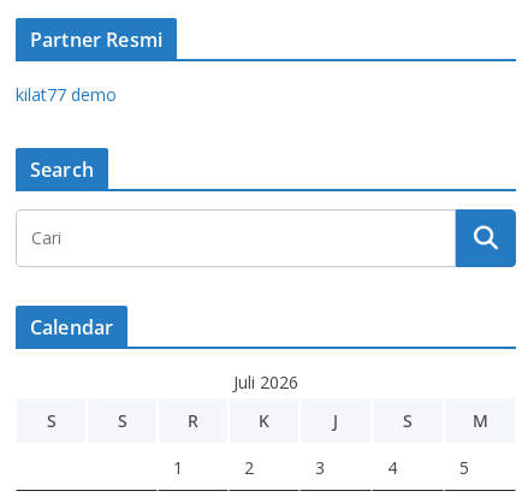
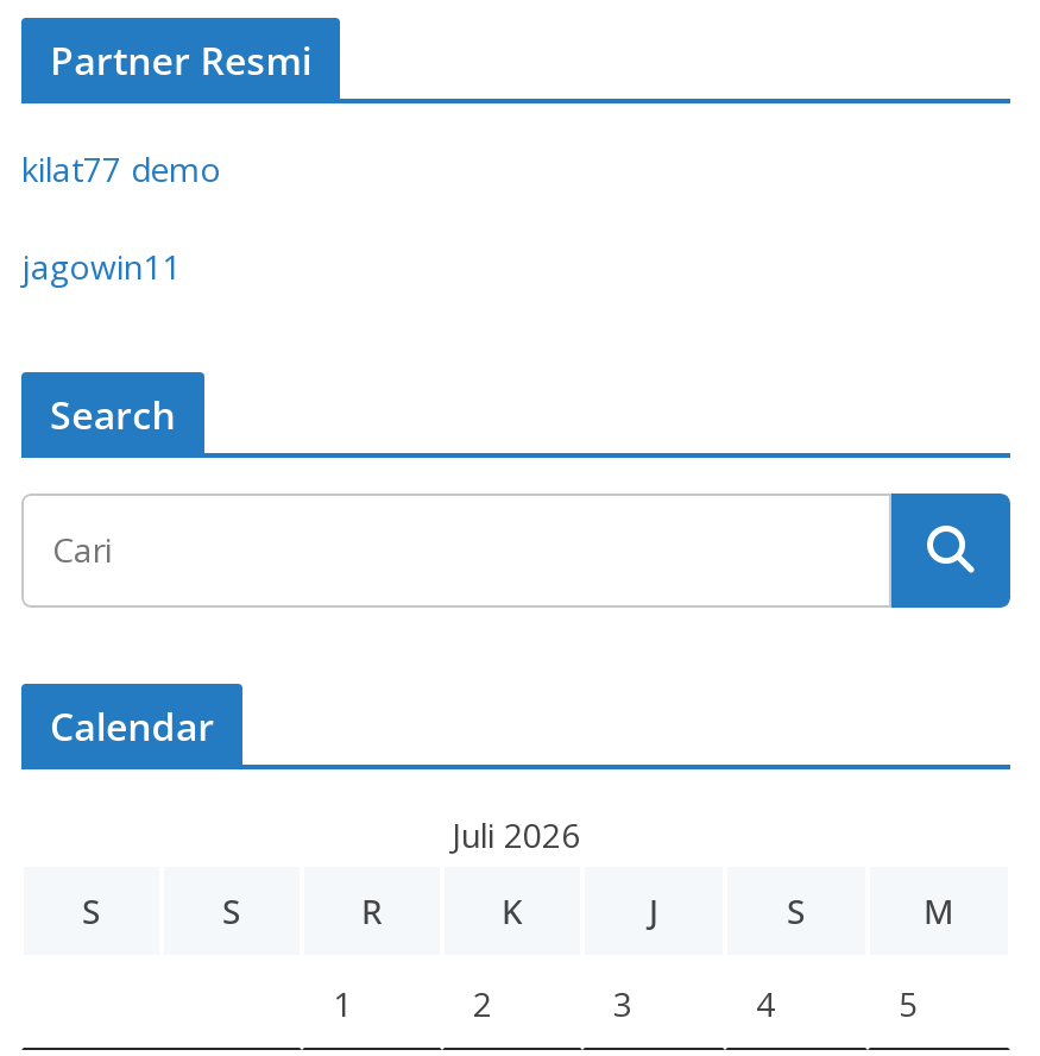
none -> [21,244,181,289] jagowin11

